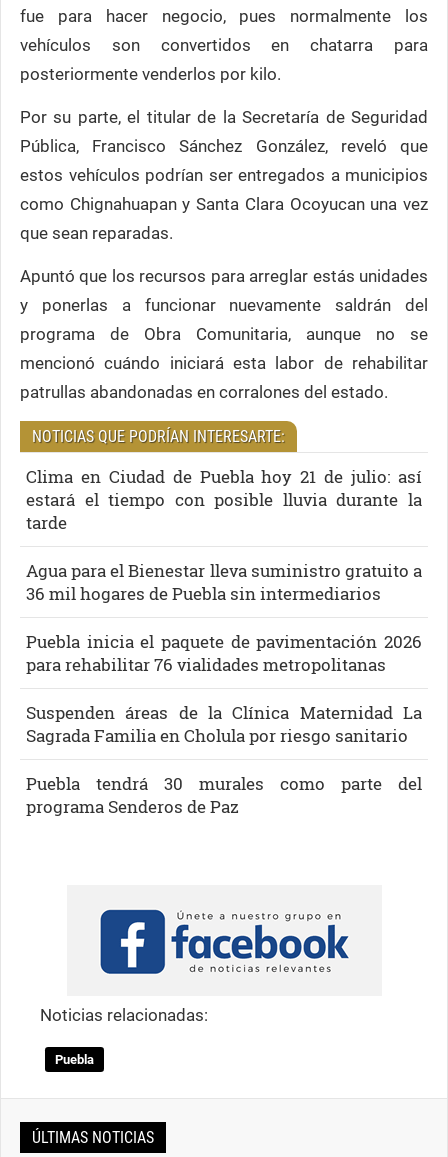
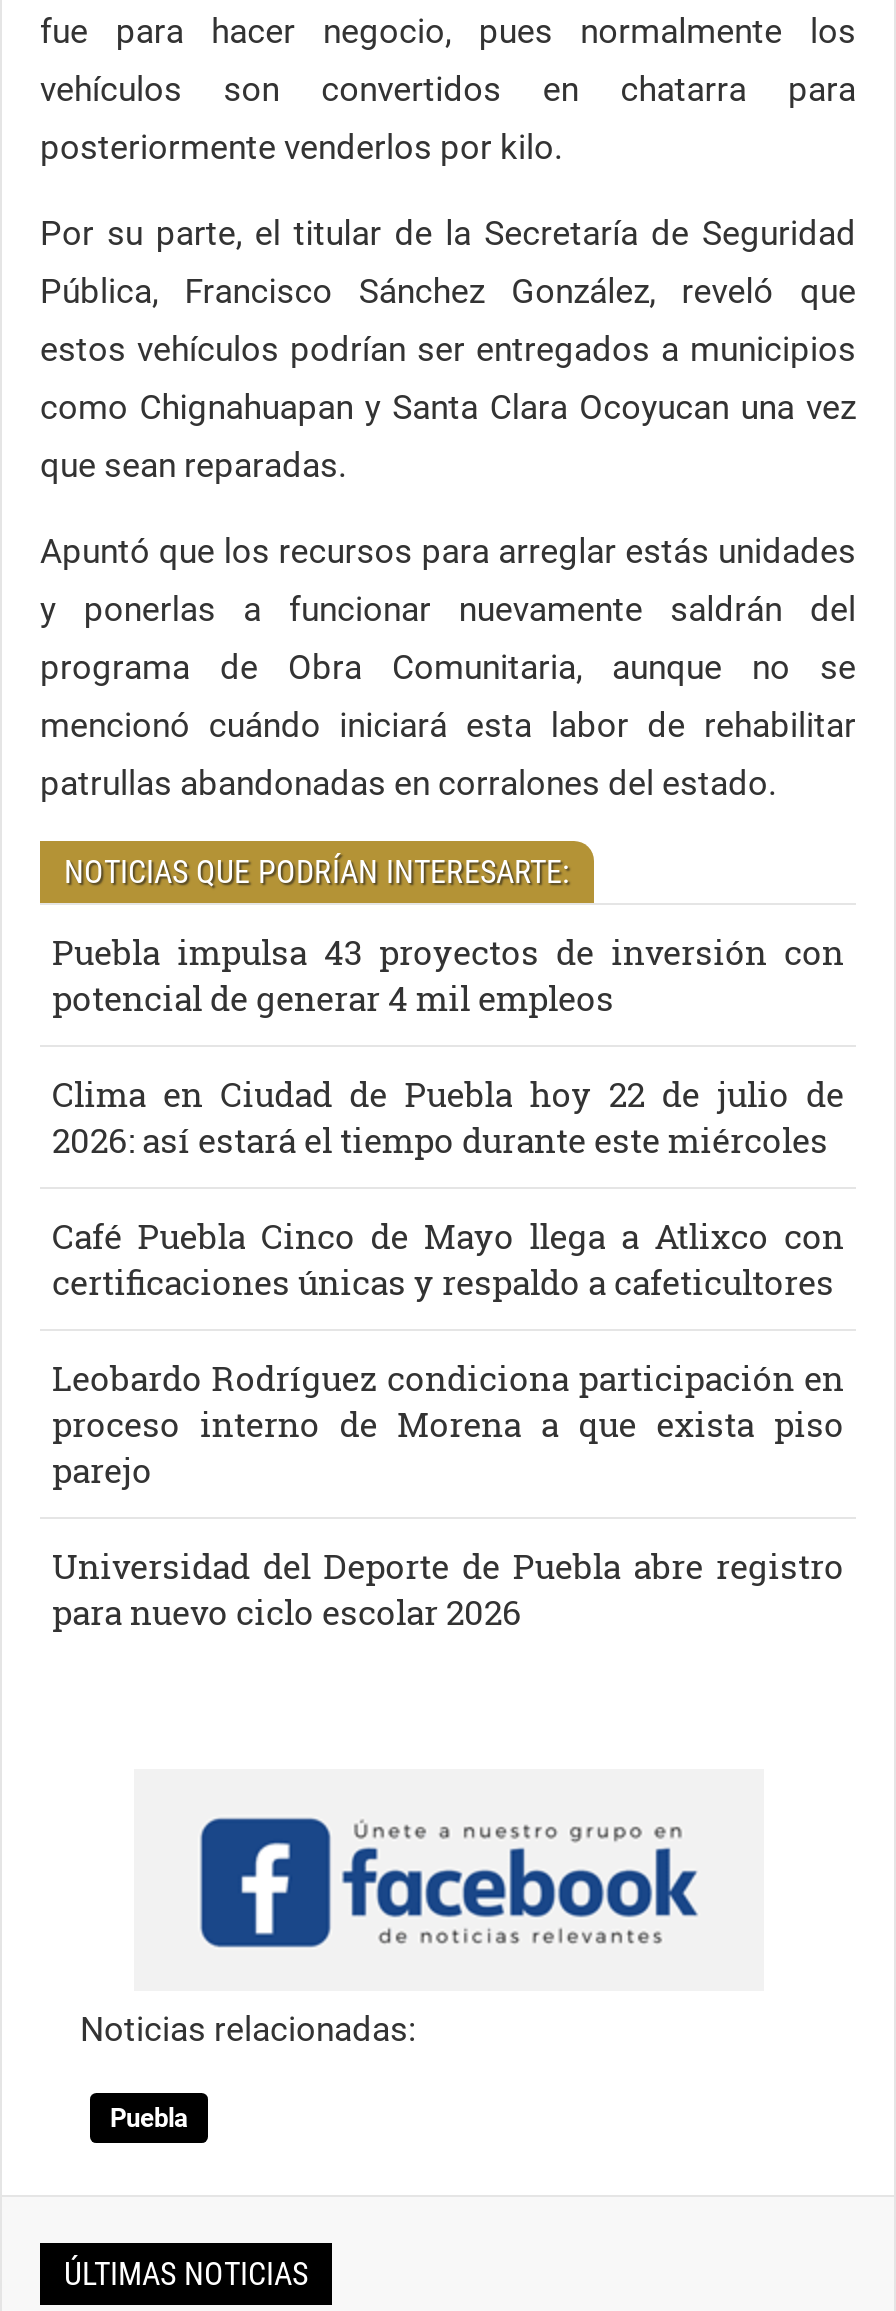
[26,465,422,534] Clima en Ciudad de Puebla hoy 21 de julio: así | estará el tiempo con posible lluvia durante la | tarde -> [52,929,844,1021] Puebla impulsa 43 proyectos de inversión con | potencial de generar 4 mil empleos
[26,559,422,605] Agua para el Bienestar lleva suministro gratuito a | 36 mil hogares de Puebla sin intermediarios -> [52,1071,844,1163] Clima en Ciudad de Puebla hoy 22 de julio de | 2026: así estará el tiempo durante este miércoles
[26,630,422,676] Puebla inicia el paquete de pavimentación 2026 | para rehabilitar 76 vialidades metropolitanas -> [52,1213,844,1305] Café Puebla Cinco de Mayo llega a Atlixco con | certificaciones únicas y respaldo a cafeticultores
[26,701,422,747] Suspenden áreas de la Clínica Maternidad La | Sagrada Familia en Cholula por riesgo sanitario -> [52,1355,844,1493] Leobardo Rodríguez condiciona participación en | proceso interno de Morena a que exista piso | parejo
[26,772,422,818] Puebla tendrá 30 murales como parte del | programa Senderos de Paz -> [52,1543,844,1635] Universidad del Deporte de Puebla abre registro | para nuevo ciclo escolar 2026

